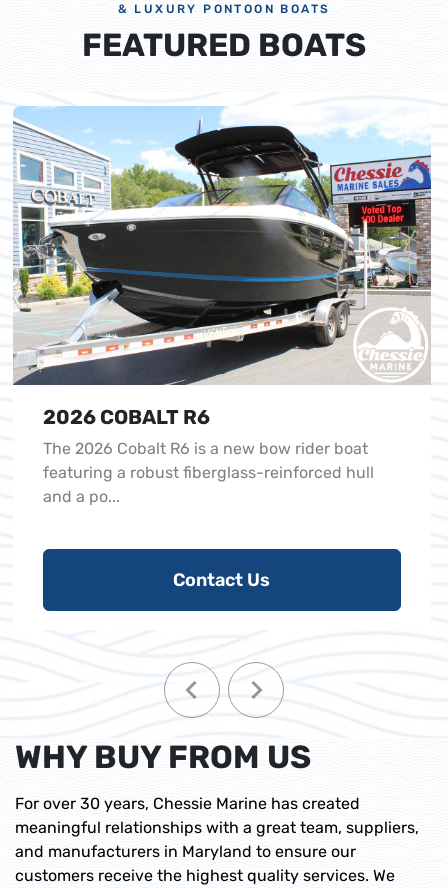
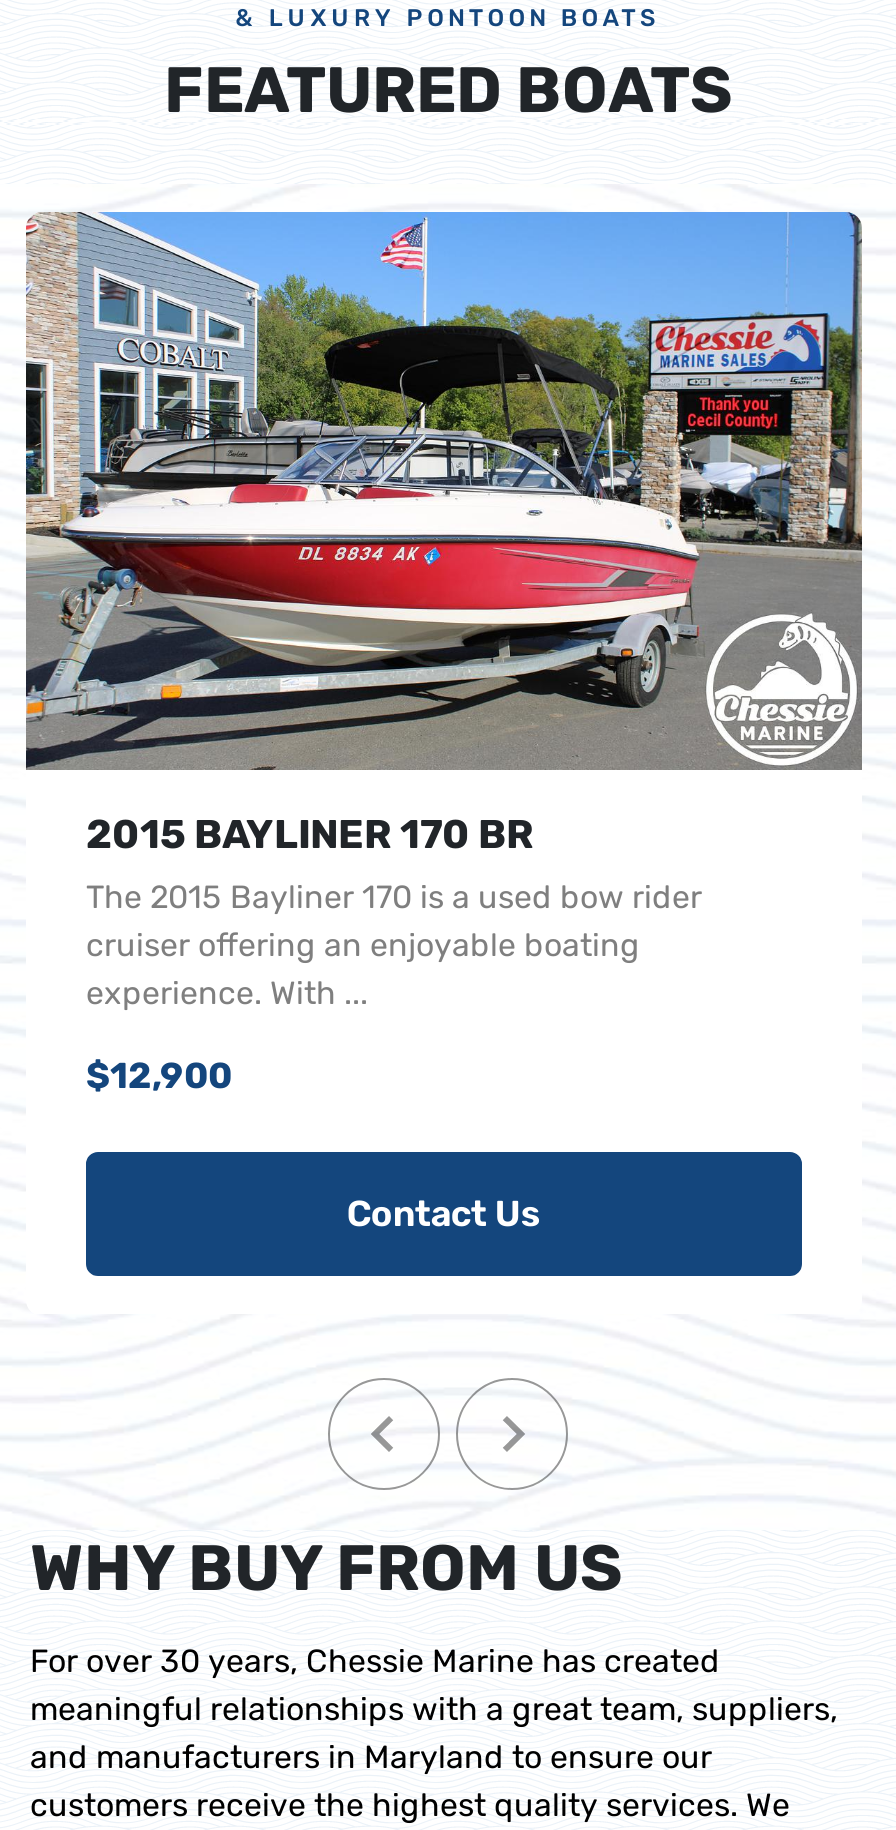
[13,106,432,506] [image] | 2026 COBALT R6 | The 2026 Cobalt R6 is a new bow rider boat | featuring a robust fiberglass-reinforced hull | and a po... -> [24,210,864,1097] [image] | 2015 BAYLINER 170 BR | The 2015 Bayliner 170 is a used bow rider | cruiser offering an enjoyable boating | experience. With ... | $12,900

